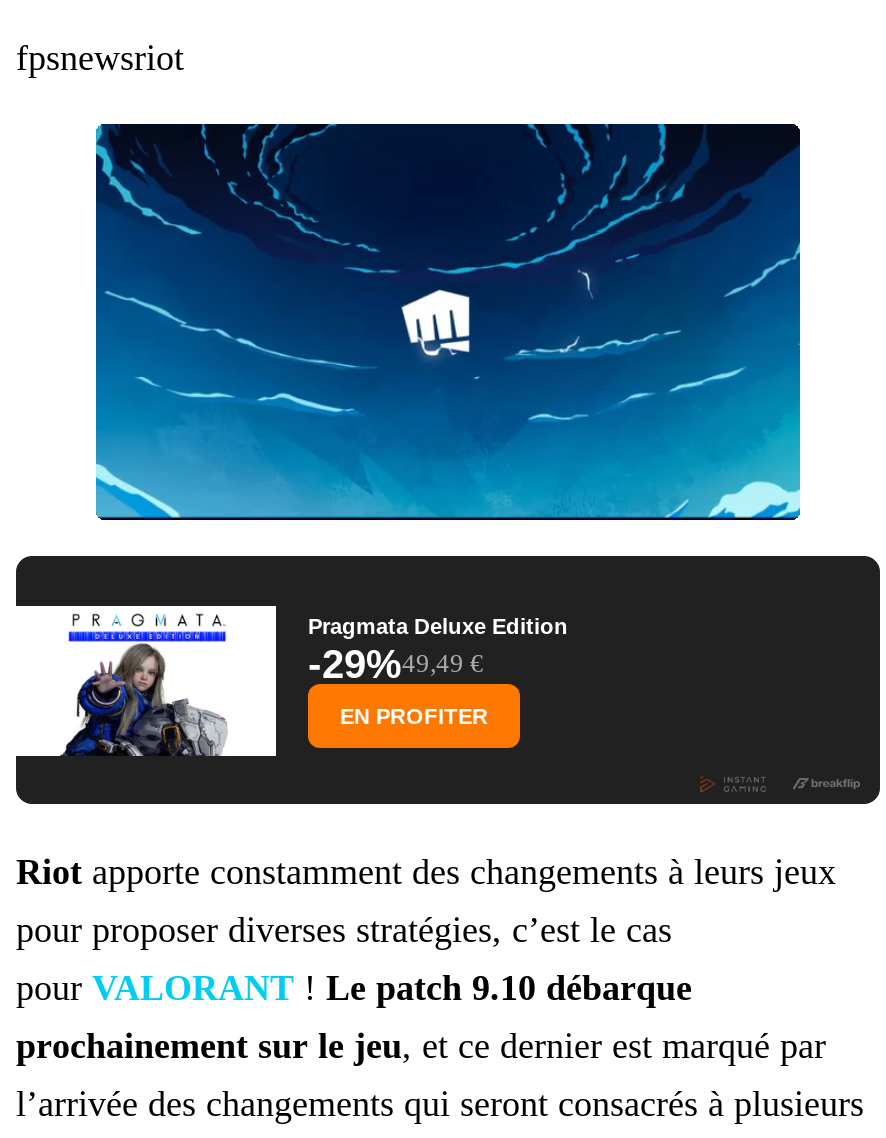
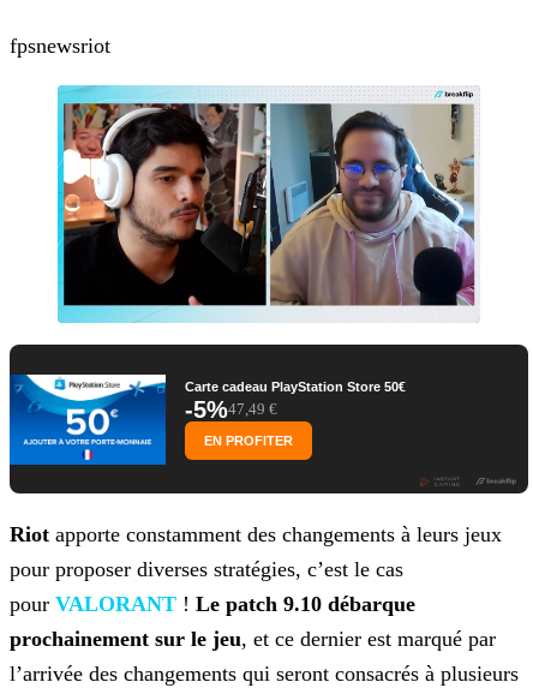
[94,122,802,522] [image] -> [56,84,480,323] [image]
[16,604,568,758] [image] | Pragmata Deluxe Edition | -29%49,49 € -> [8,373,406,466] [image] | Carte cadeau PlayStation Store 50€ | -5%47,49 €

